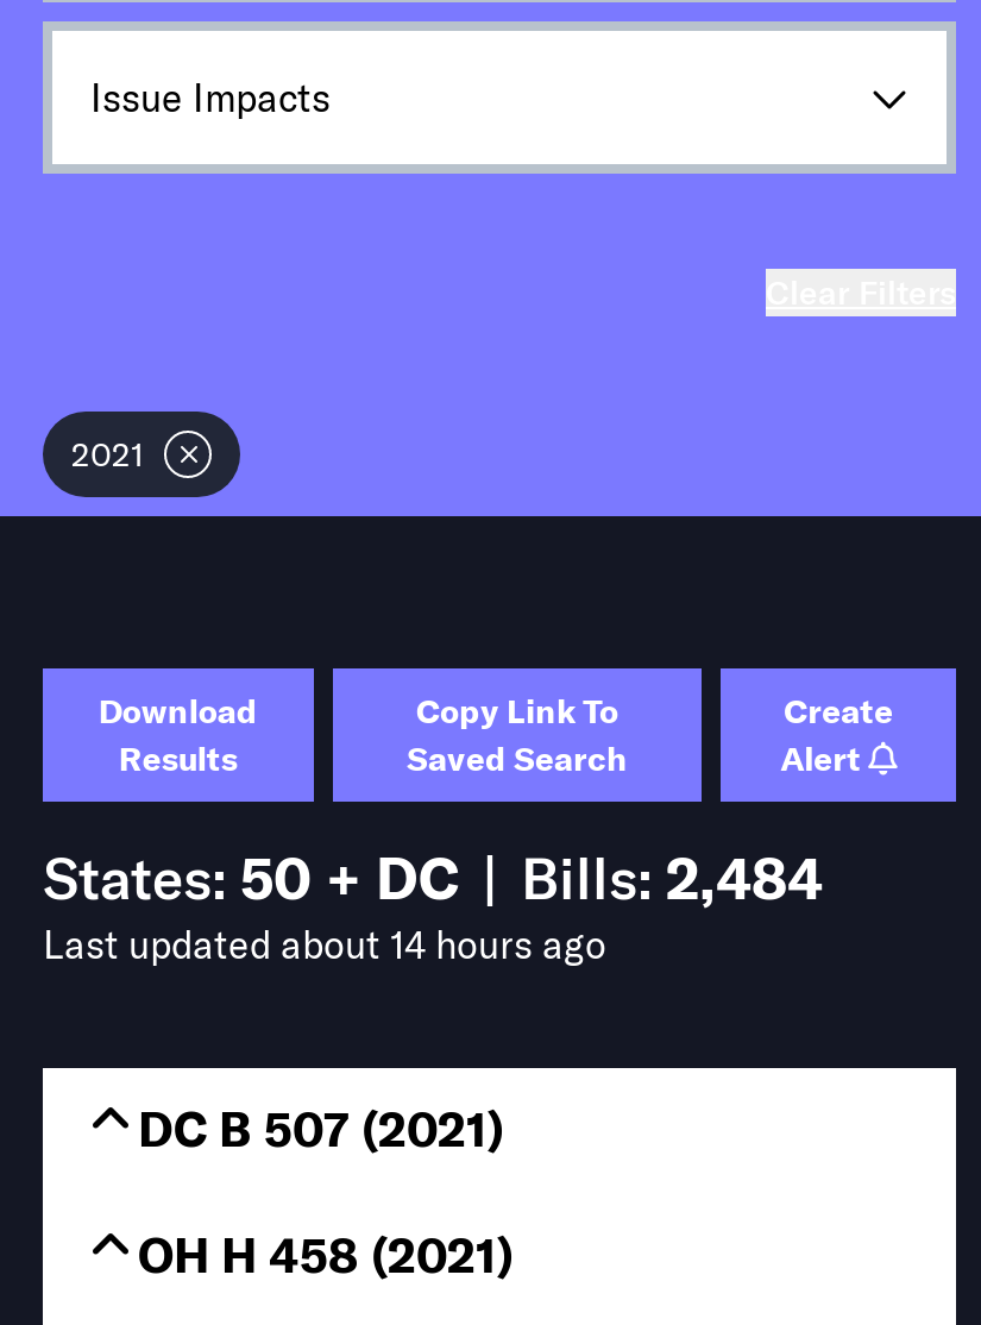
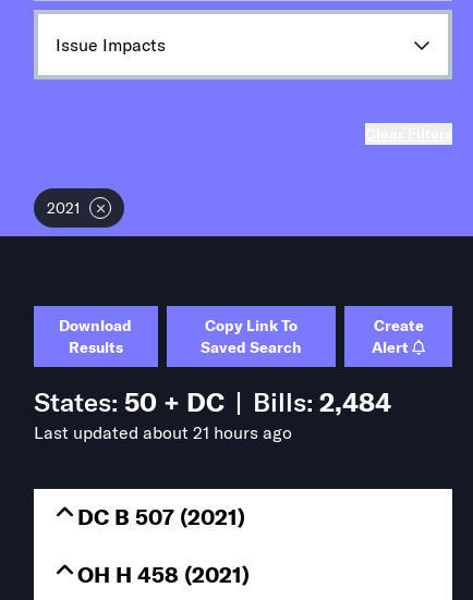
[43,921,606,968] Last updated about 14 hours ago -> [34,421,292,443] Last updated about 21 hours ago

